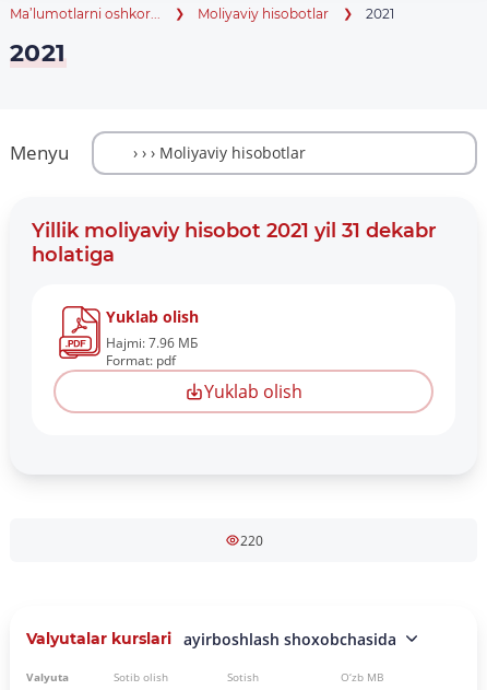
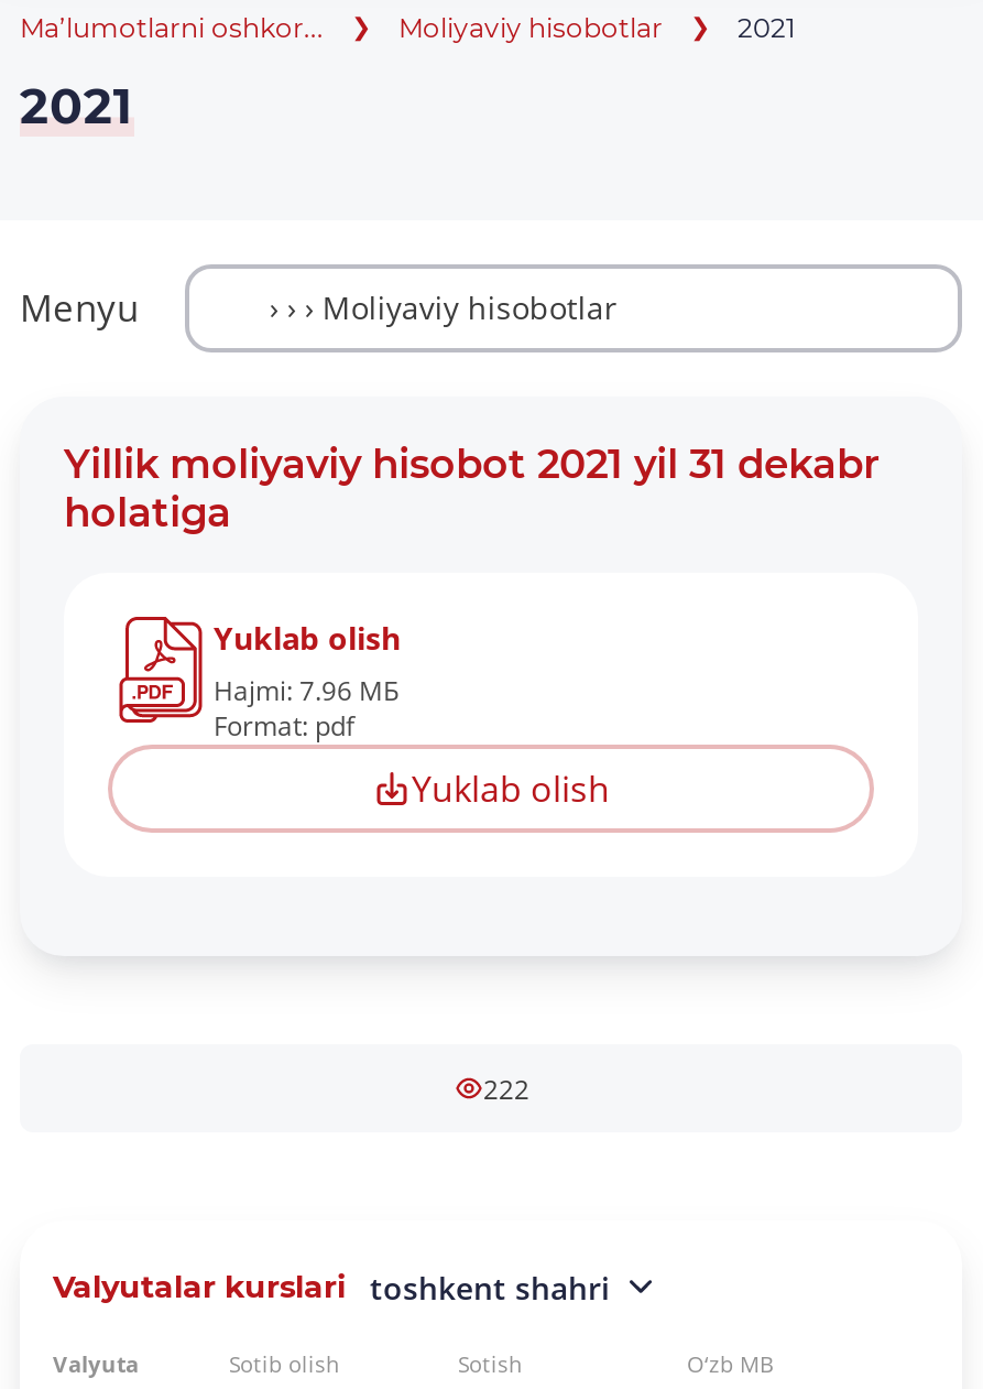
[240,531,263,550] 220 -> [483,1070,529,1107] 222
[183,628,396,649] ayirboshlash shoxobchasida -> [370,1266,610,1308] toshkent shahri

